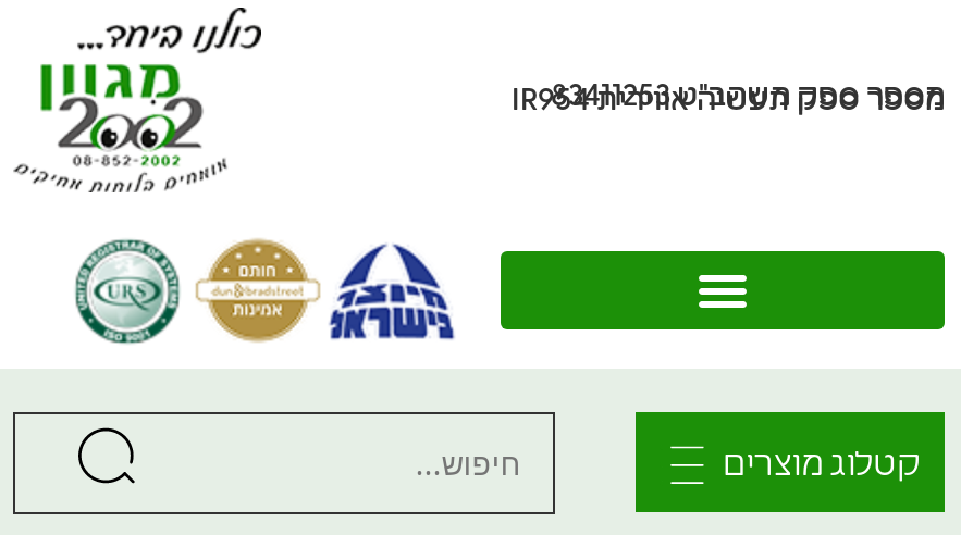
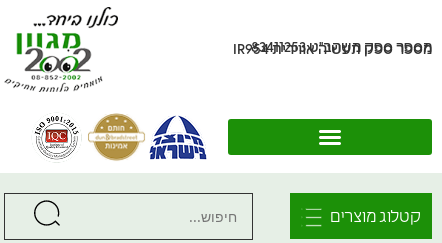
[74,238,181,345] [image] -> [33,114,80,161] [image]

